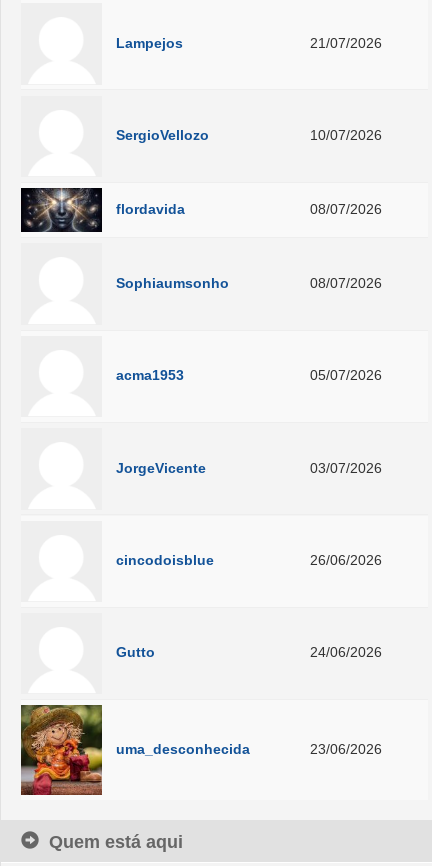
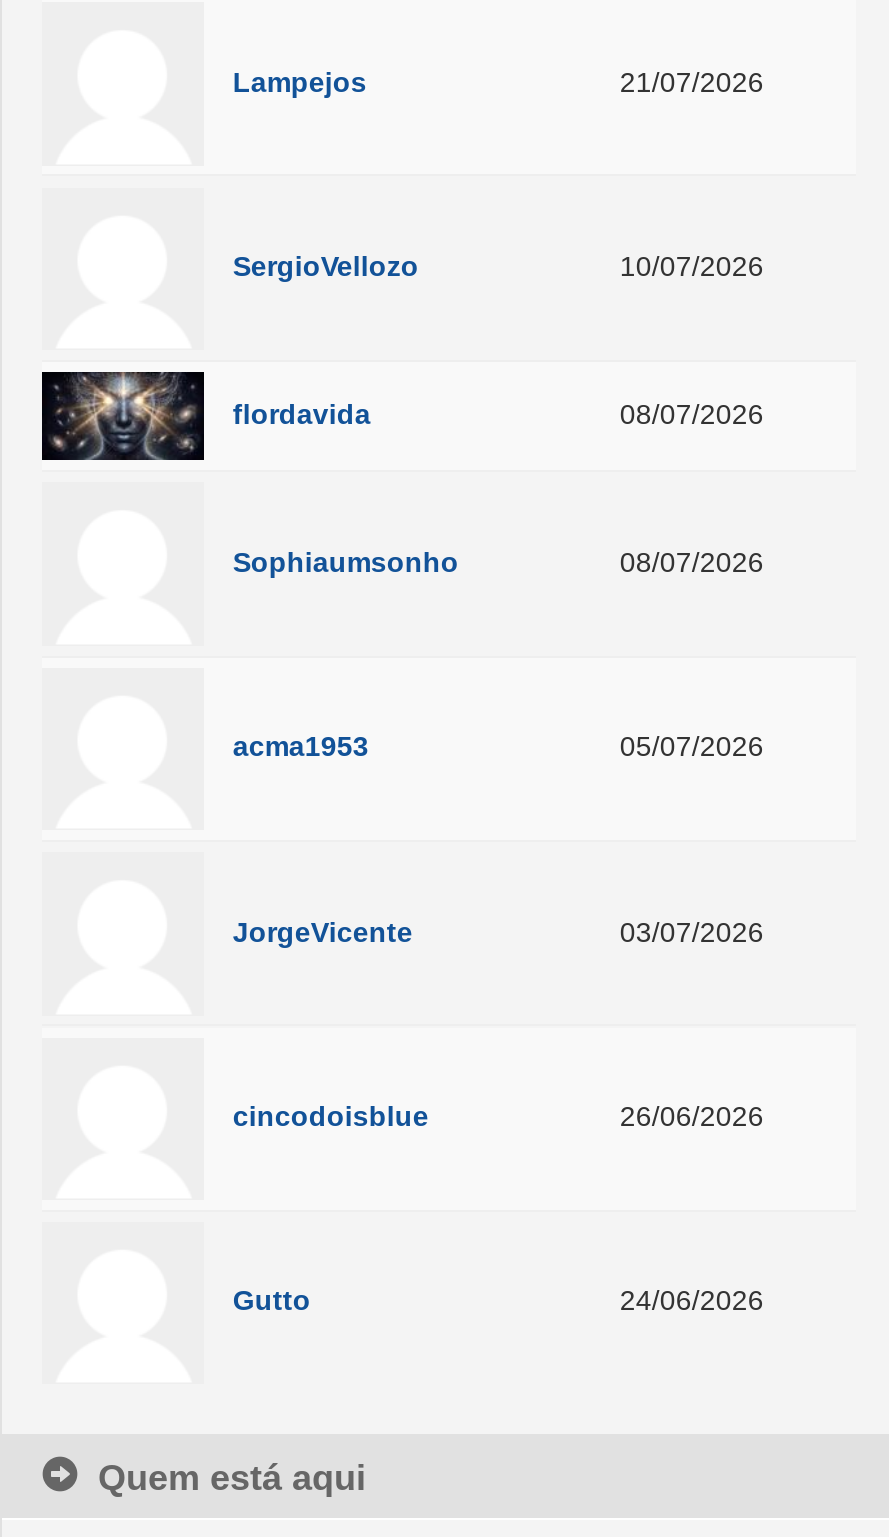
[20,704,382,796] [image] | uma_desconhecida | 23/06/2026 -> none

